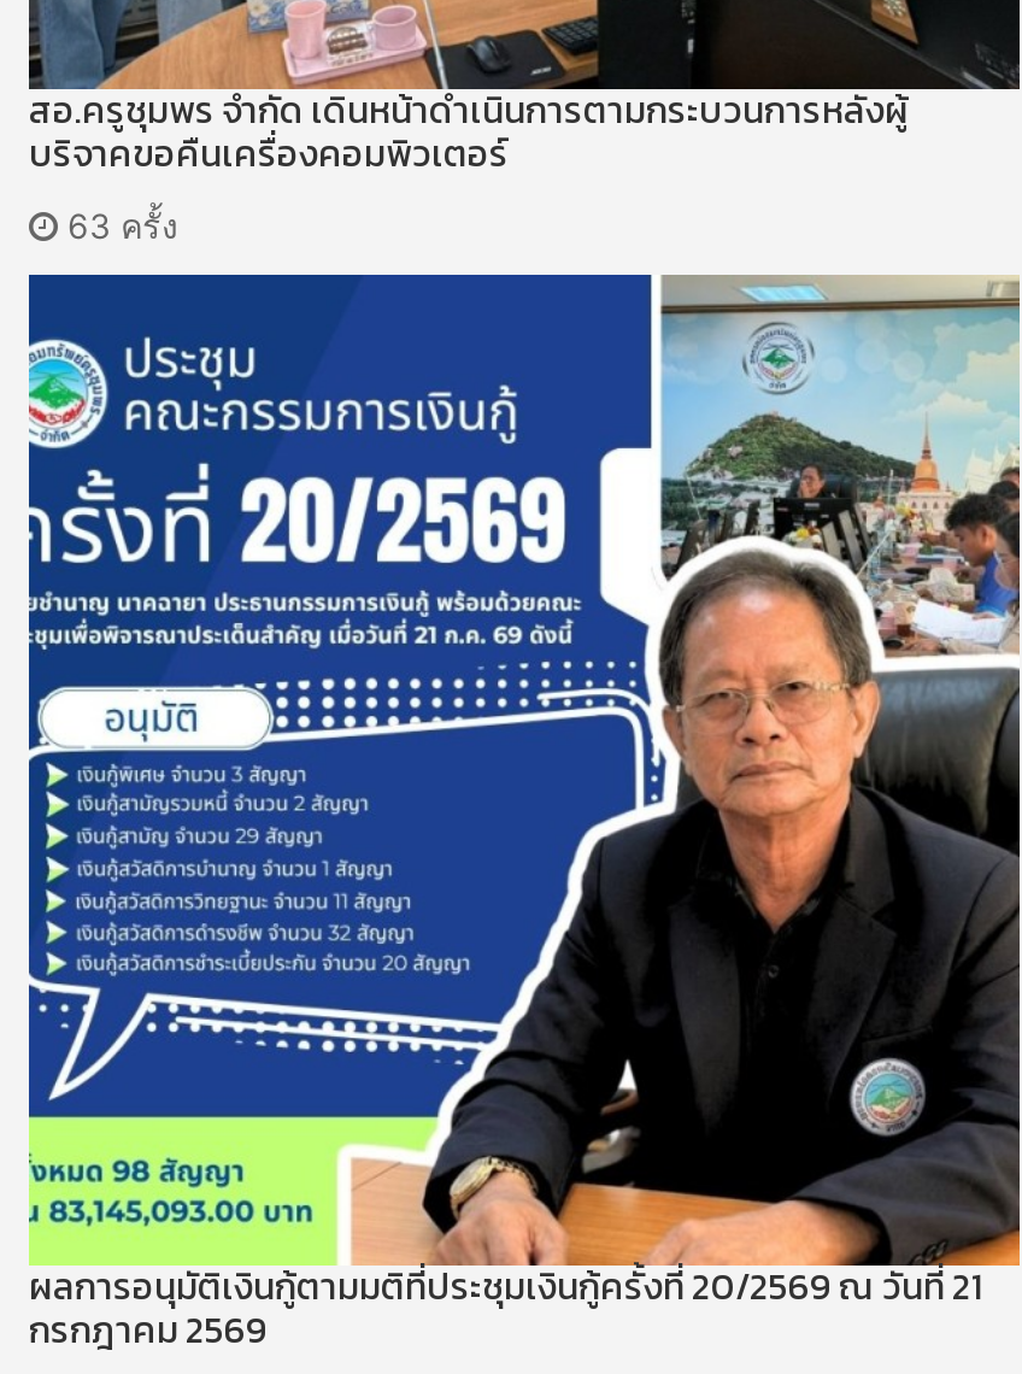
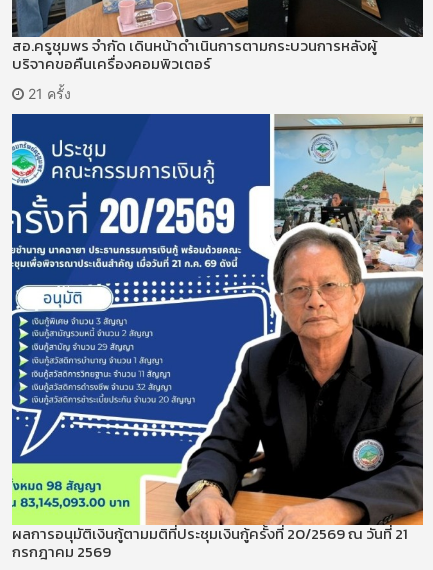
[58,204,178,245] 63 ครั้ง -> [24,84,71,101] 21 ครั้ง

